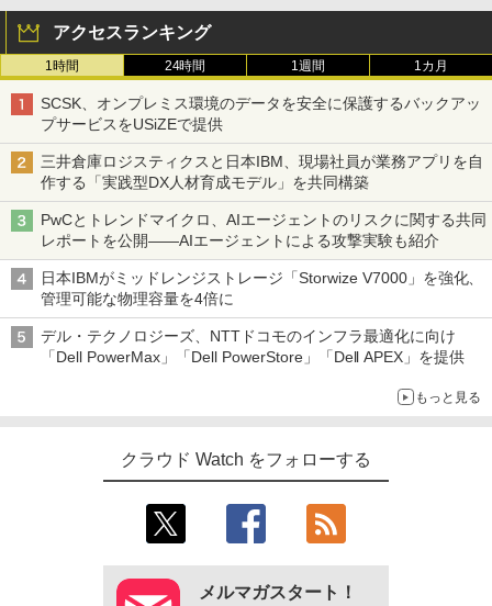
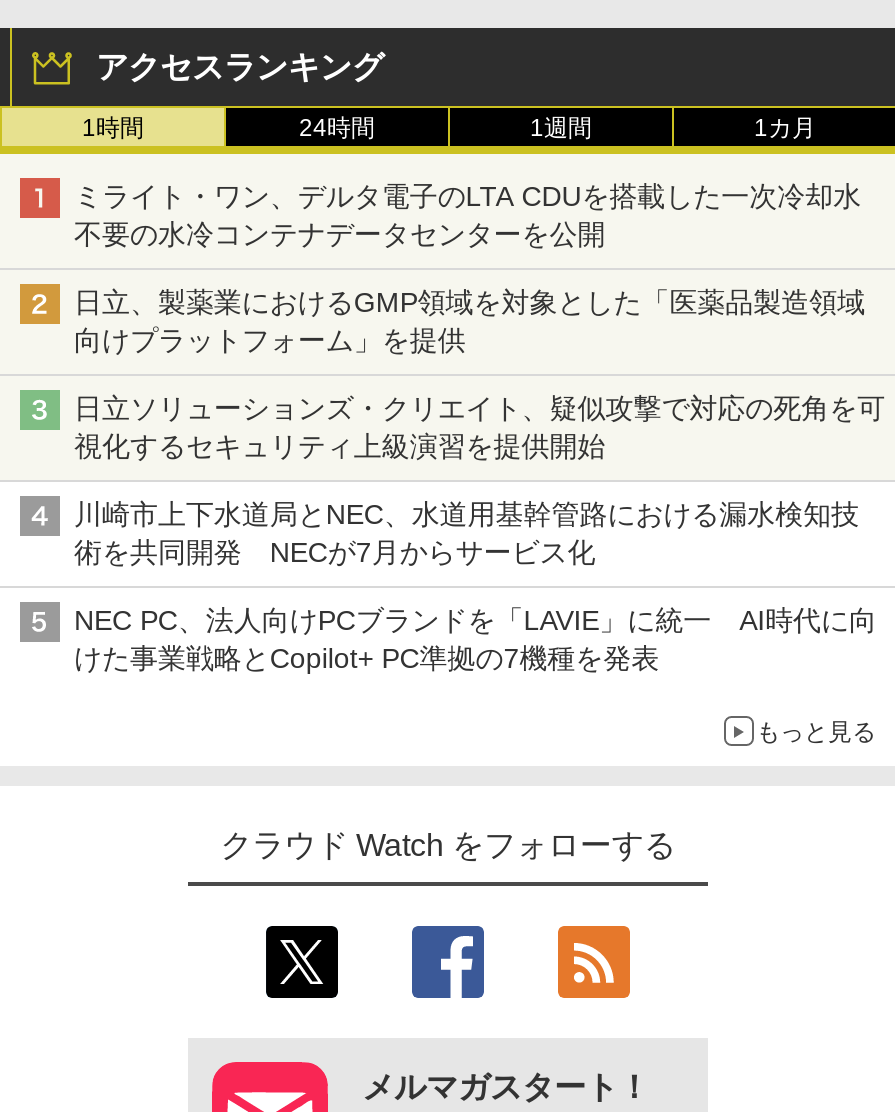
[41,95,481,133] SCSK、オンプレミス環境のデータを安全に保護するバックアッ | プサービスをUSiZEで提供 -> [74,181,861,251] ミライト・ワン、デルタ電子のLTA CDUを搭載した一次冷却水 | 不要の水冷コンテナデータセンターを公開
[41,153,483,191] 三井倉庫ロジスティクスと日本IBM、現場社員が業務アプリを自 | 作する「実践型DX人材育成モデル」を共同構築 -> [74,287,865,357] 日立、製薬業におけるGMP領域を対象とした「医薬品製造領域 | 向けプラットフォーム」を提供
[41,211,486,250] PwCとトレンドマイクロ、AIエージェントのリスクに関する共同 | レポートを公開――AIエージェントによる攻撃実験も紹介 -> [74,393,885,463] 日立ソリューションズ・クリエイト、疑似攻撃で対応の死角を可 | 視化するセキュリティ上級演習を提供開始
[41,269,484,308] 日本IBMがミッドレンジストレージ「Storwize V7000」を強化、 | 管理可能な物理容量を4倍に -> [74,499,859,569] 川崎市上下水道局とNEC、水道用基幹管路における漏水検知技 | 術を共同開発 NECが7月からサービス化
[41,327,465,366] デル・テクノロジーズ、NTTドコモのインフラ最適化に向け | 「Dell PowerMax」「Dell PowerStore」「Dell APEX」を提供 -> [74,605,877,675] NEC PC、法人向けPCブランドを「LAVIE」に統一 AI時代に向 | けた事業戦略とCopilot+ PC準拠の7機種を発表

